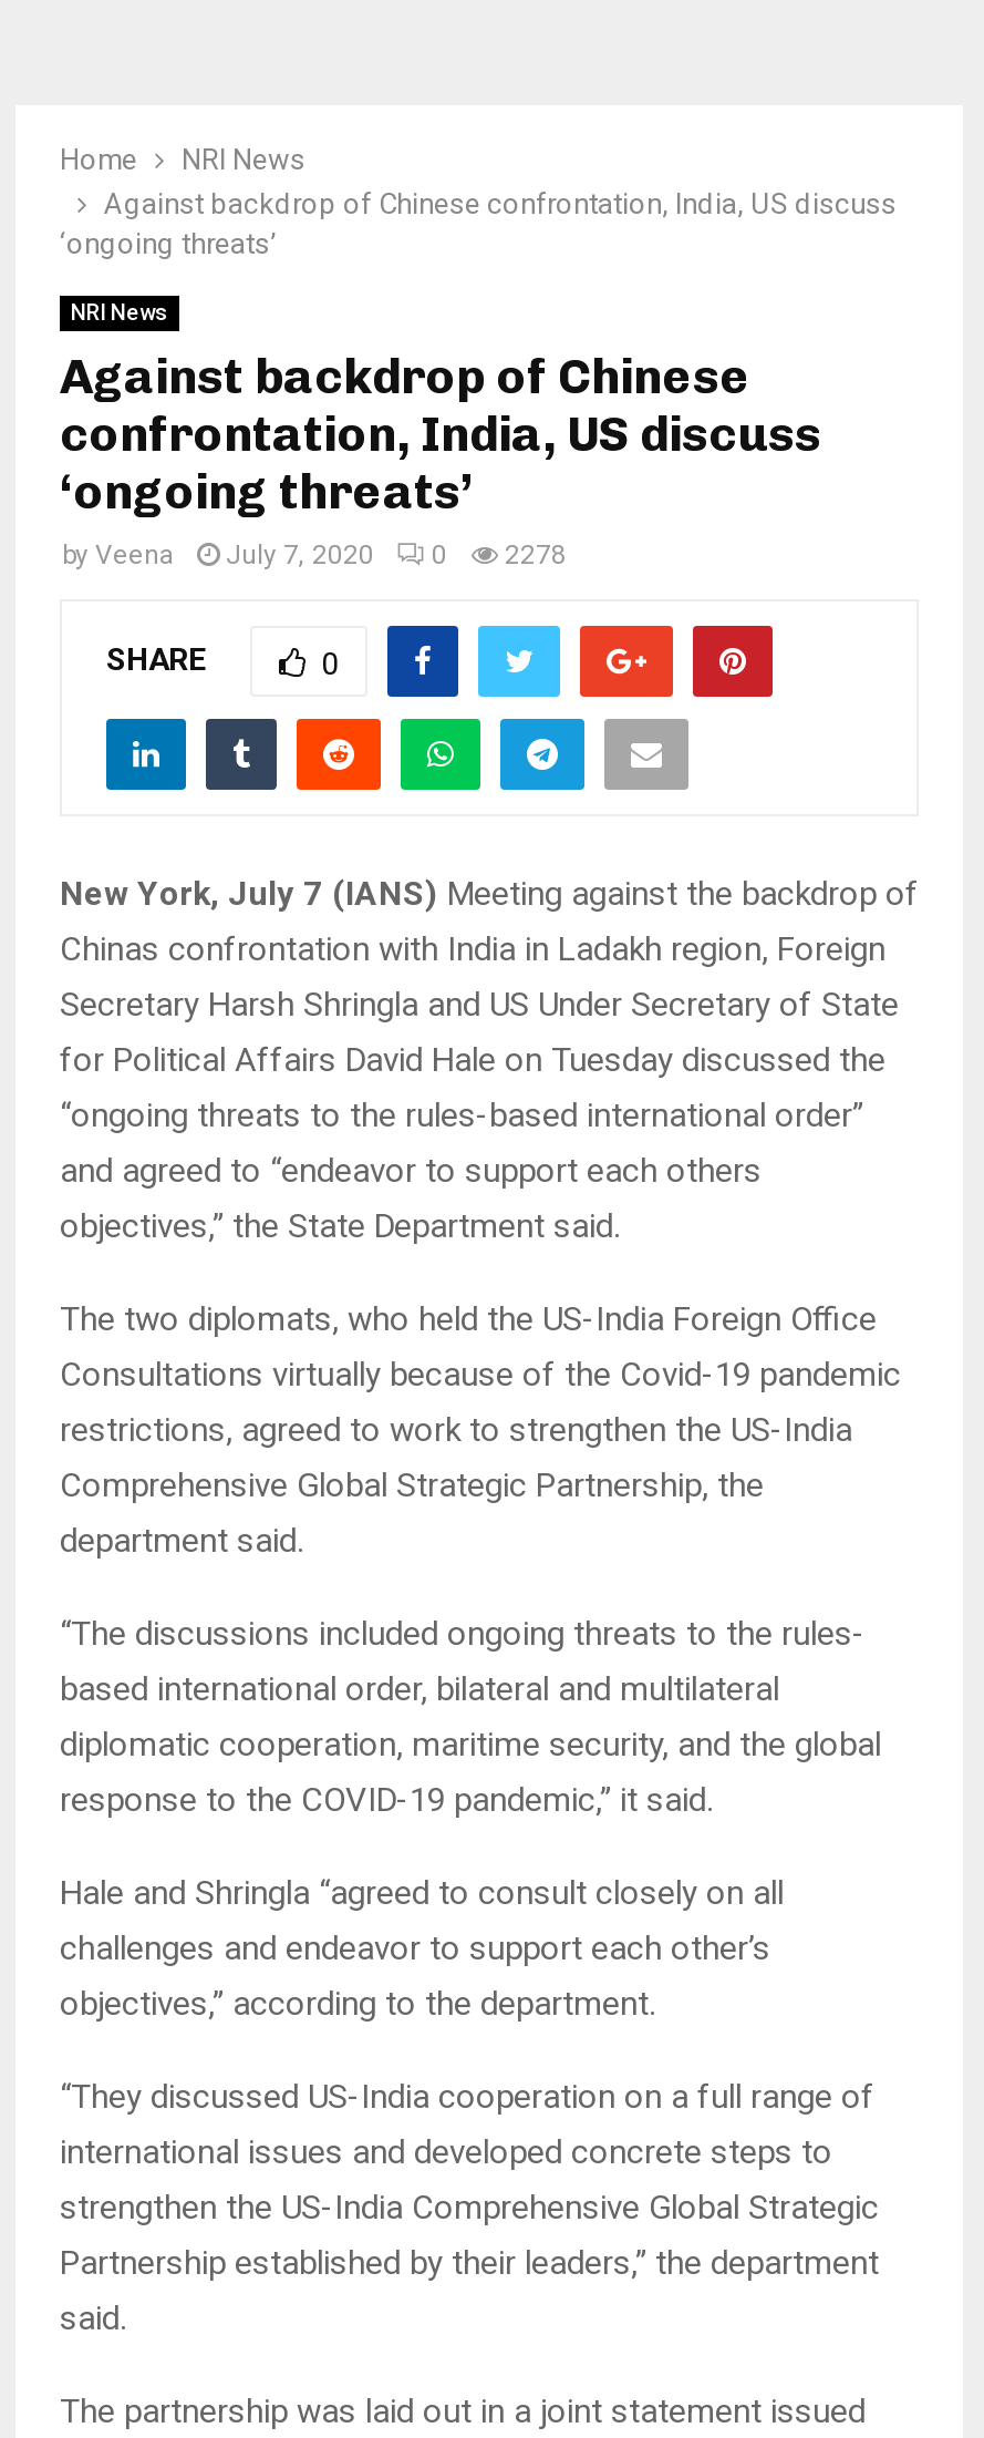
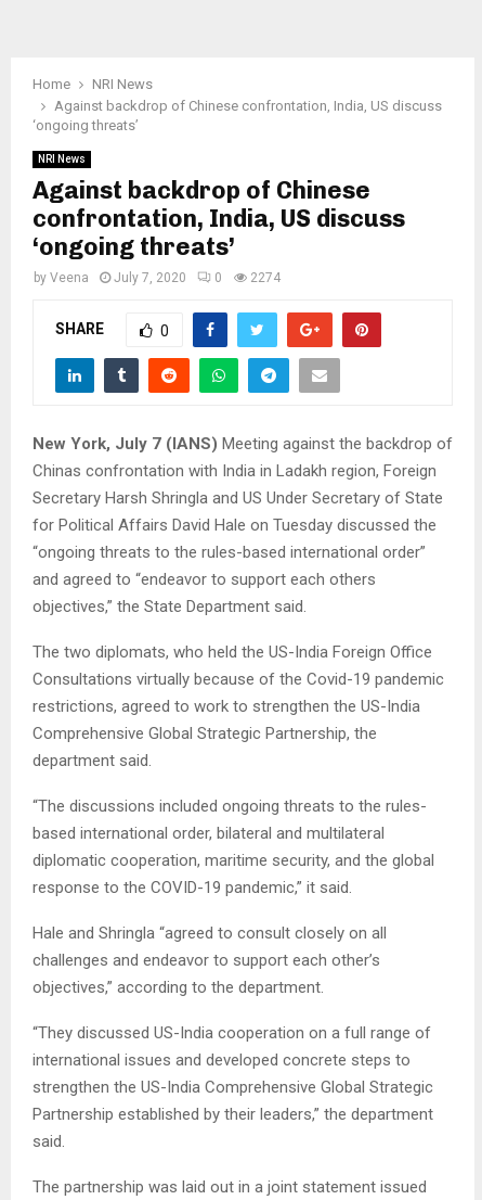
[62,539,567,570] by Veena July 7, 2020 0 2278 -> [34,270,281,285] by Veena July 7, 2020 0 2274

